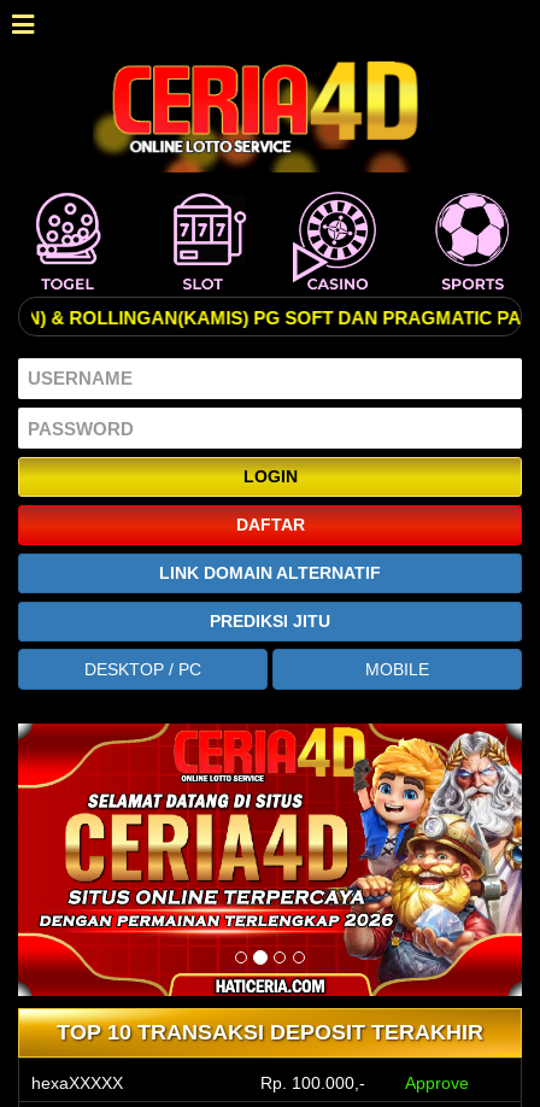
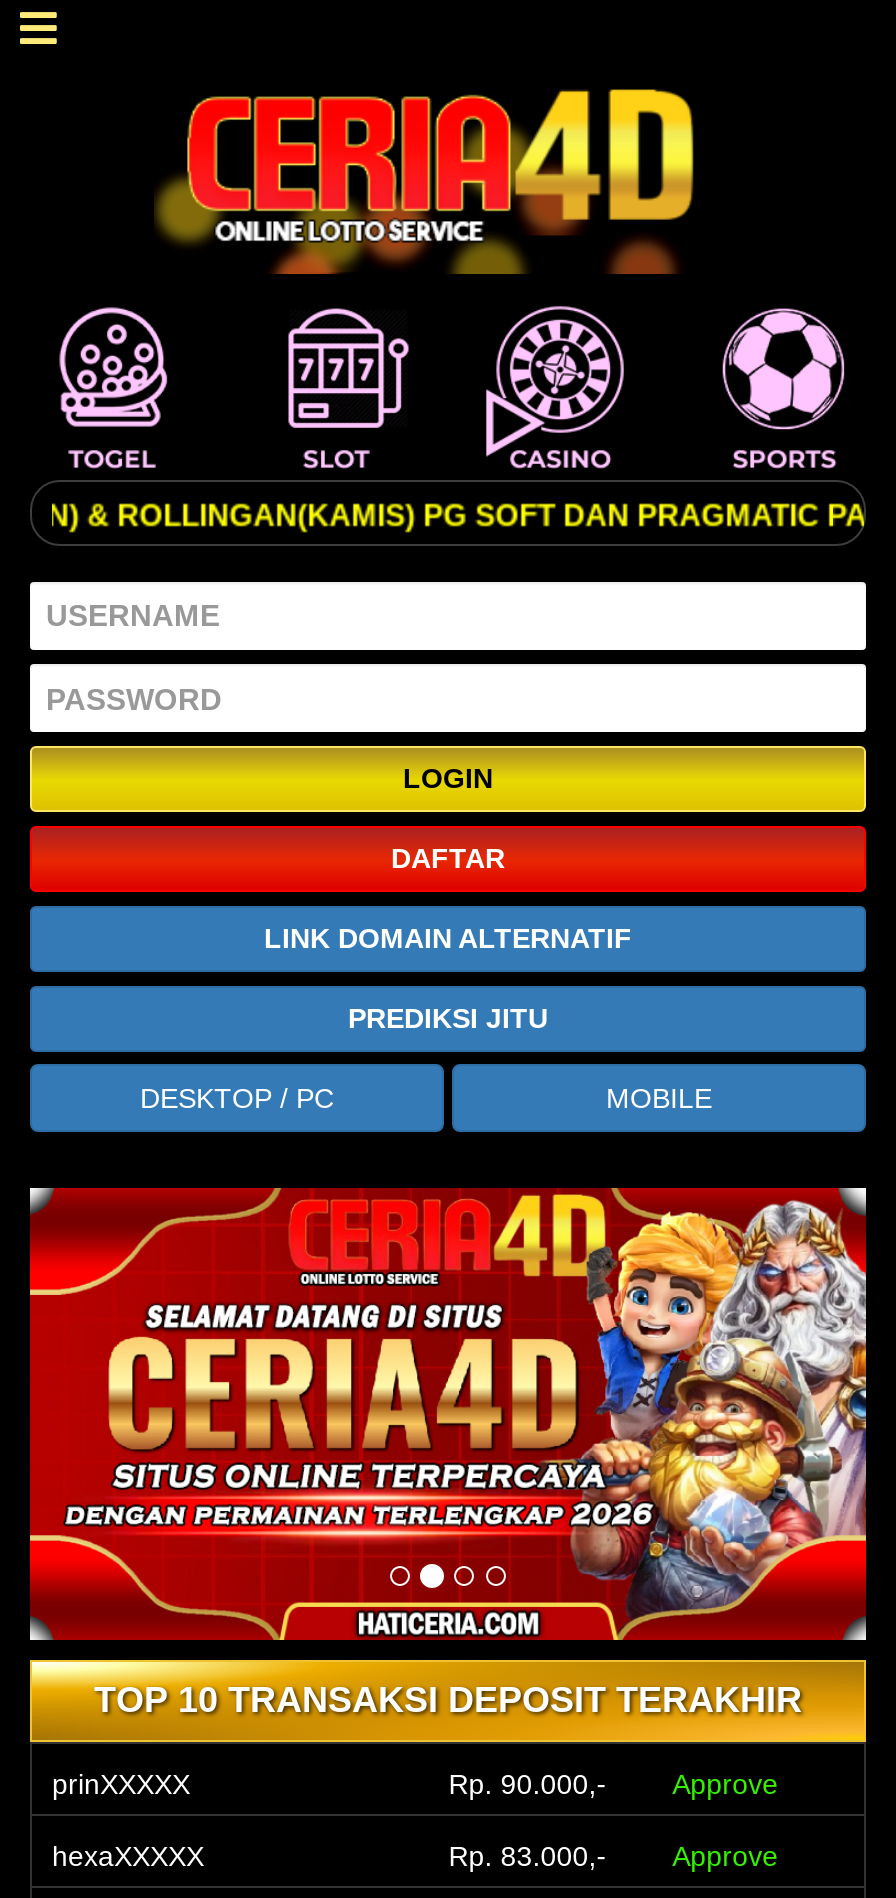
none -> [52,1767,778,1799] prinXXXXX | Rp. 90.000,- | Approve
[261,1073,365,1092] Rp. 100.000,- -> [448,1839,606,1871] Rp. 83.000,-

